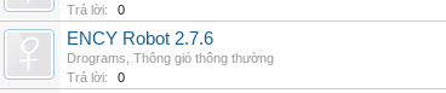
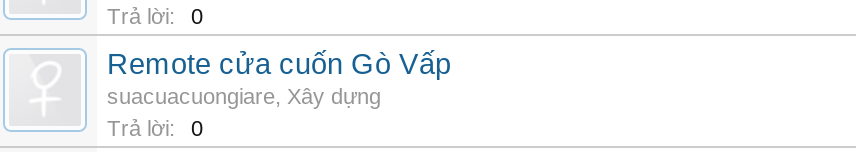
[67,29,274,65] ENCY Robot 2.7.6 | Drograms, Thông gió thông thường -> [107,48,451,108] Remote cửa cuốn Gò Vấp | suacuacuongiare, Xây dựng

